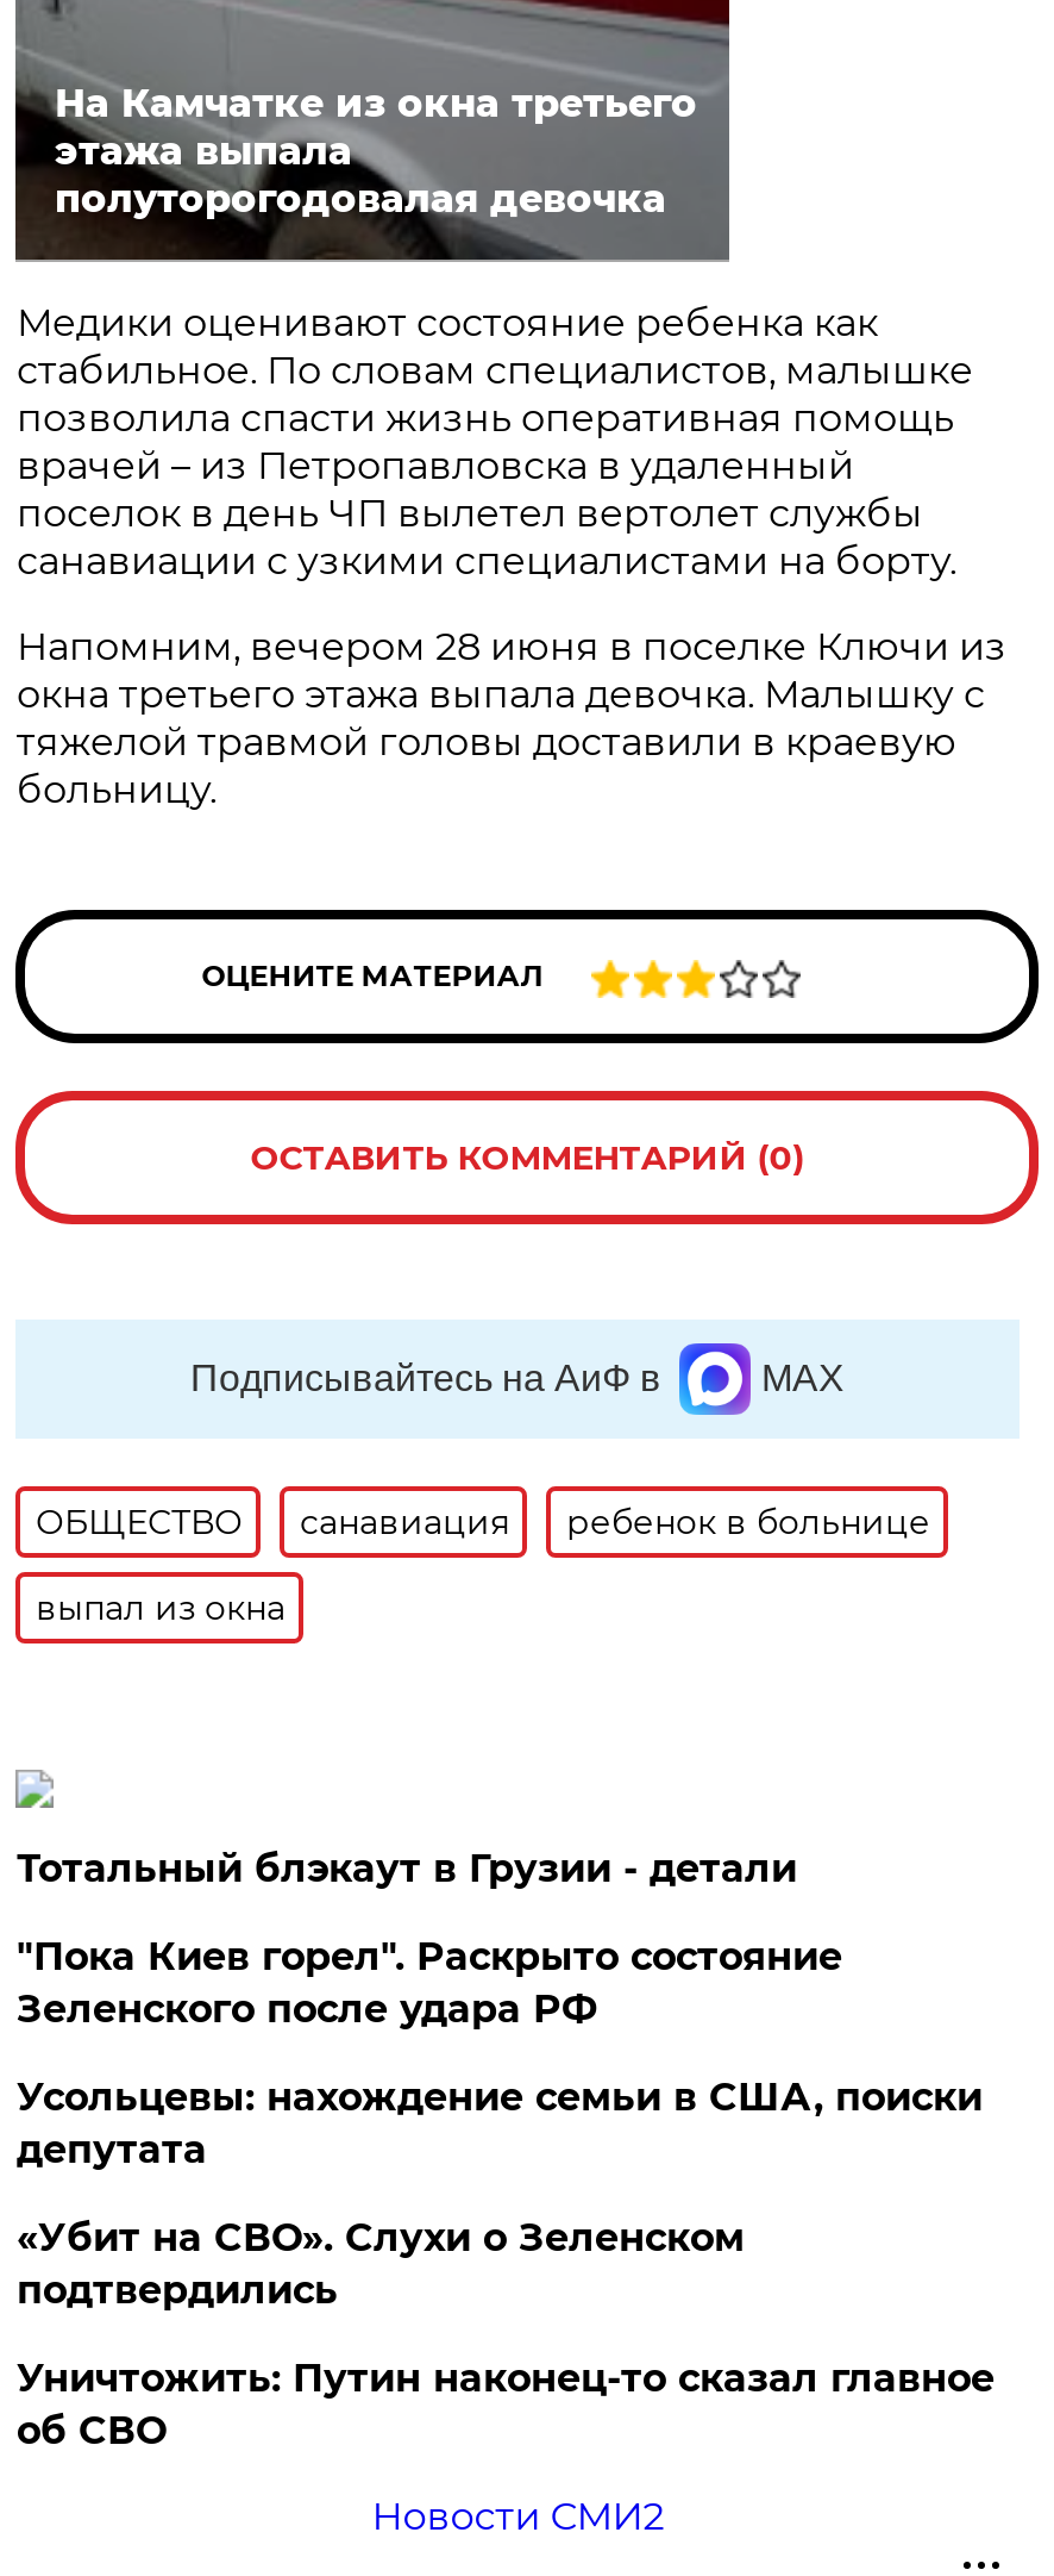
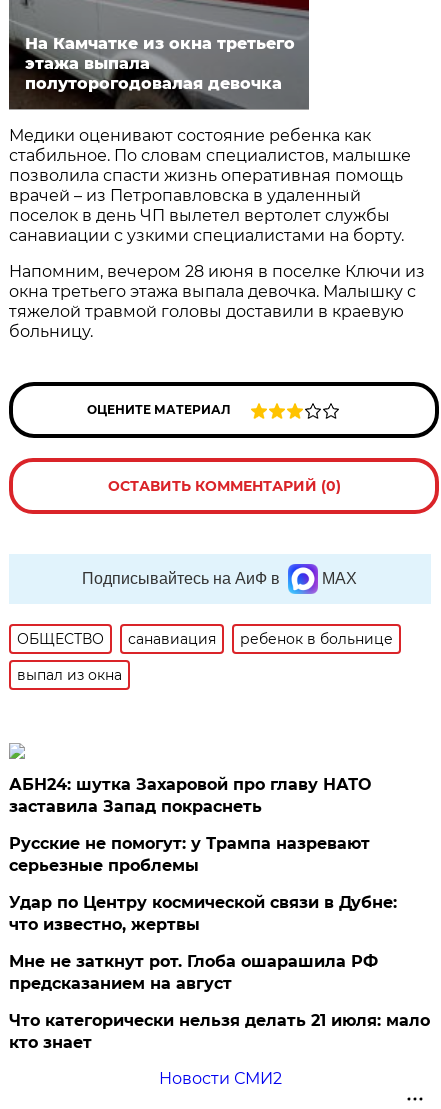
[16,1846,797,1891] Тотальный блэкаут в Грузии - детали -> [9,775,371,816] АБН24: шутка Захаровой про главу НАТО | заставила Запад покраснеть
[16,1934,842,2032] "Пока Киев горел". Раскрыто состояние | Зеленского после удара РФ -> [9,834,370,875] Русские не помогут: у Трампа назревают | серьезные проблемы
[16,2075,982,2172] Усольцевы: нахождение семьи в США, поиски | депутата -> [9,893,397,934] Удар по Центру космической связи в Дубне: | что известно, жертвы
[16,2215,744,2313] «Убит на СВО». Слухи о Зеленском | подтвердились -> [9,952,378,993] Мне не заткнут рот. Глоба ошарашила РФ | предсказанием на август
[16,2356,994,2453] Уничтожить: Путин наконец-то сказал главное | об СВО -> [9,1011,430,1052] Что категорически нельзя делать 21 июля: мало | кто знает

